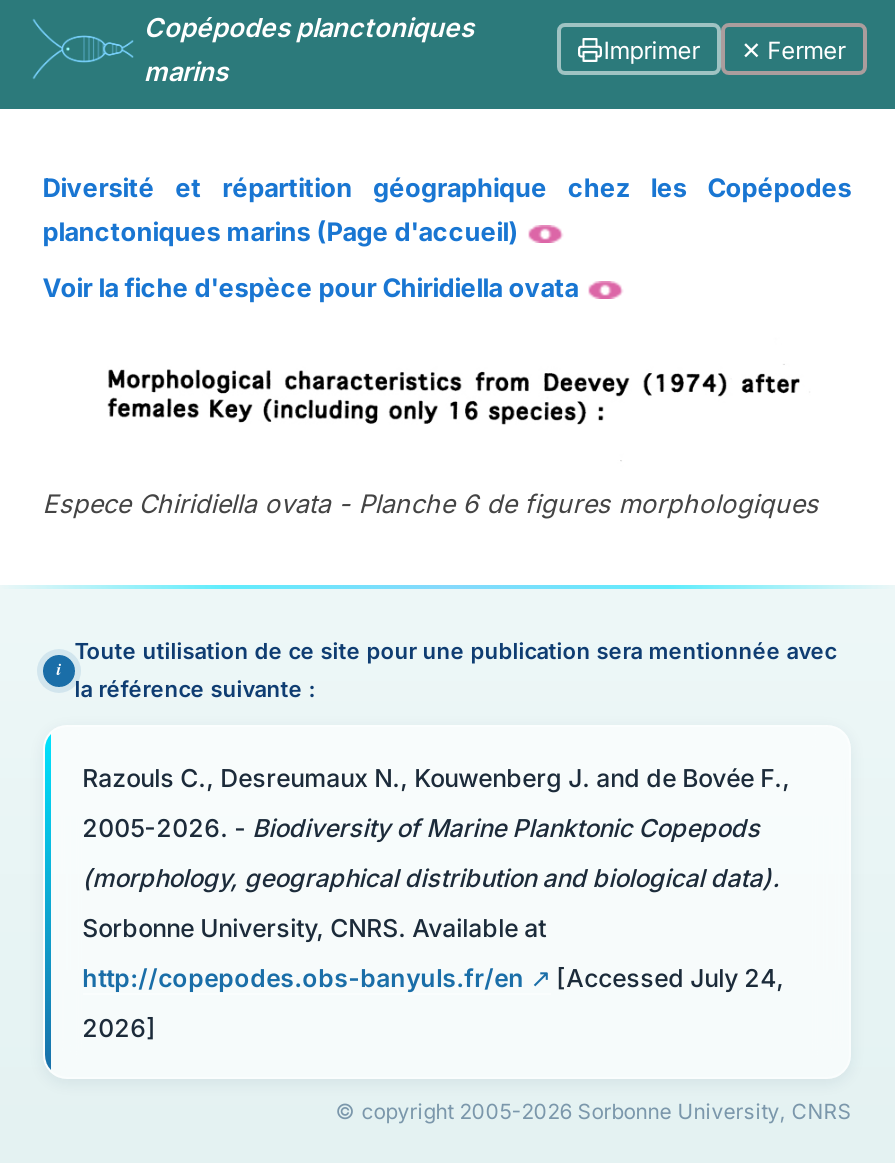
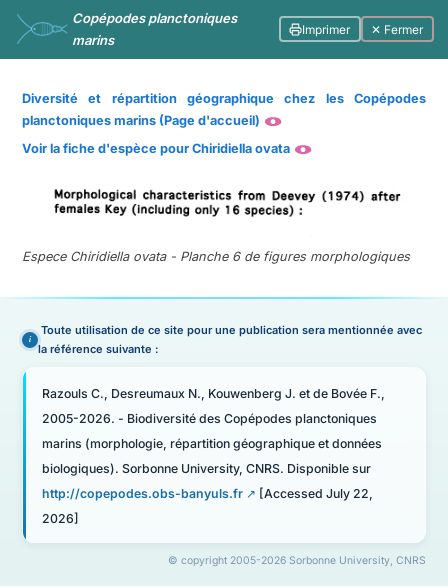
[82,763,790,793] Razouls C., Desreumaux N., Kouwenberg J. and de Bovée F., -> [42,386,385,401] Razouls C., Desreumaux N., Kouwenberg J. et de Bovée F.,
[82,813,760,843] 2005-2026. - Biodiversity of Marine Planktonic Copepods -> [42,411,377,426] 2005-2026. - Biodiversité des Copépodes planctoniques
[82,863,780,893] (morphology, geographical distribution and biological data). -> [42,436,382,451] marins (morphologie, répartition géographique et données
[82,913,546,943] Sorbonne University, CNRS. Available at -> [42,461,371,476] biologiques). Sorbonne University, CNRS. Disponible sur
[82,963,784,993] http://copepodes.obs-banyuls.fr/en | [Accessed July 24, -> [42,486,373,501] http://copepodes.obs-banyuls.fr | [Accessed July 22,

